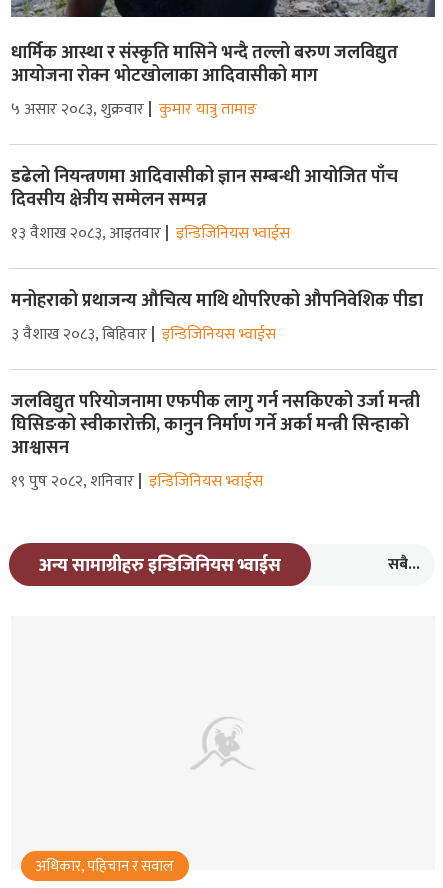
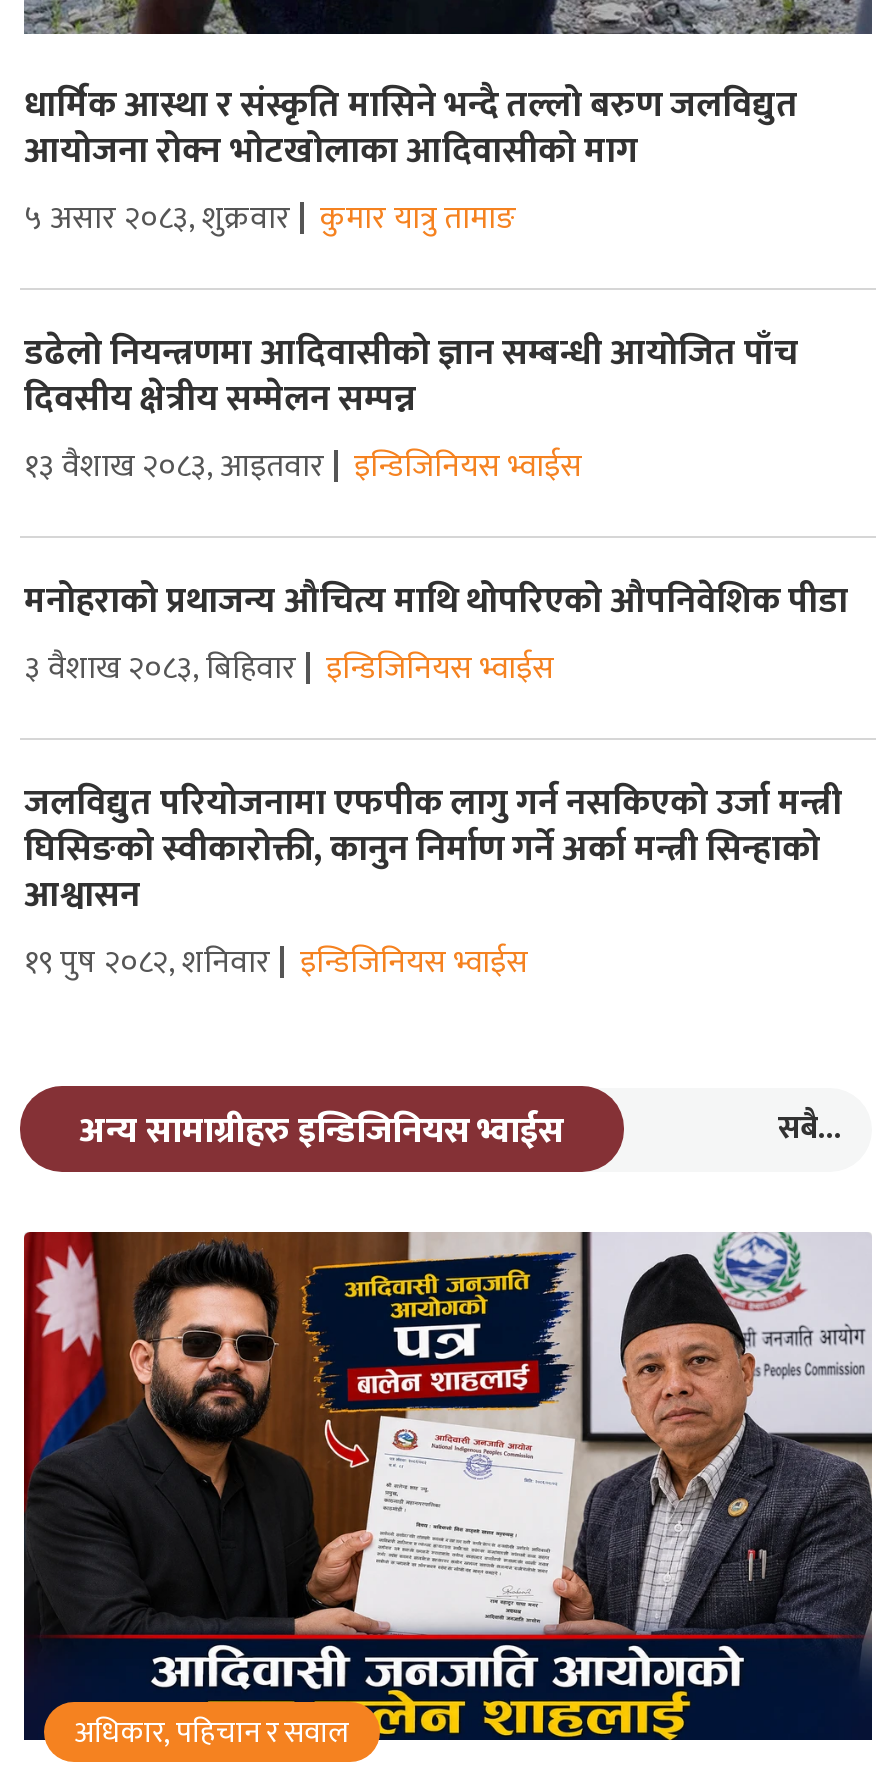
none -> [22,1230,874,1742] [image]

